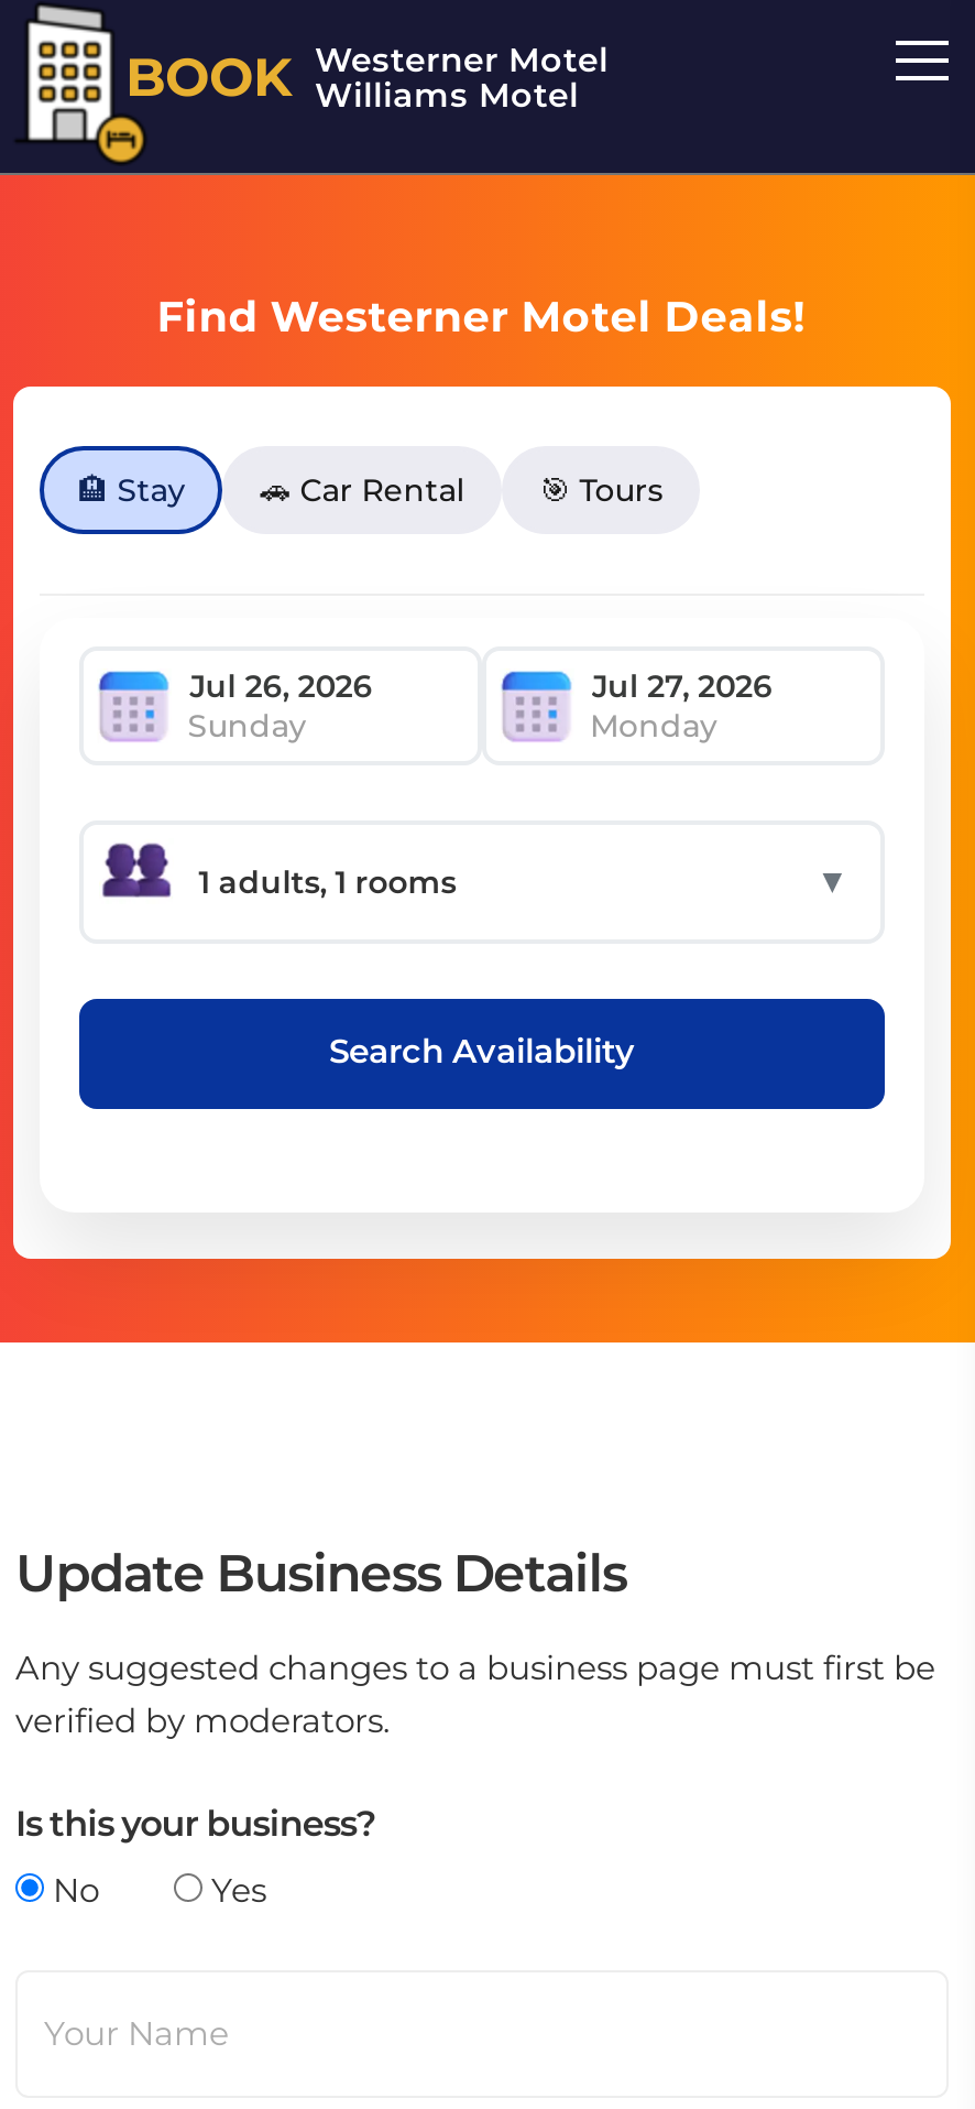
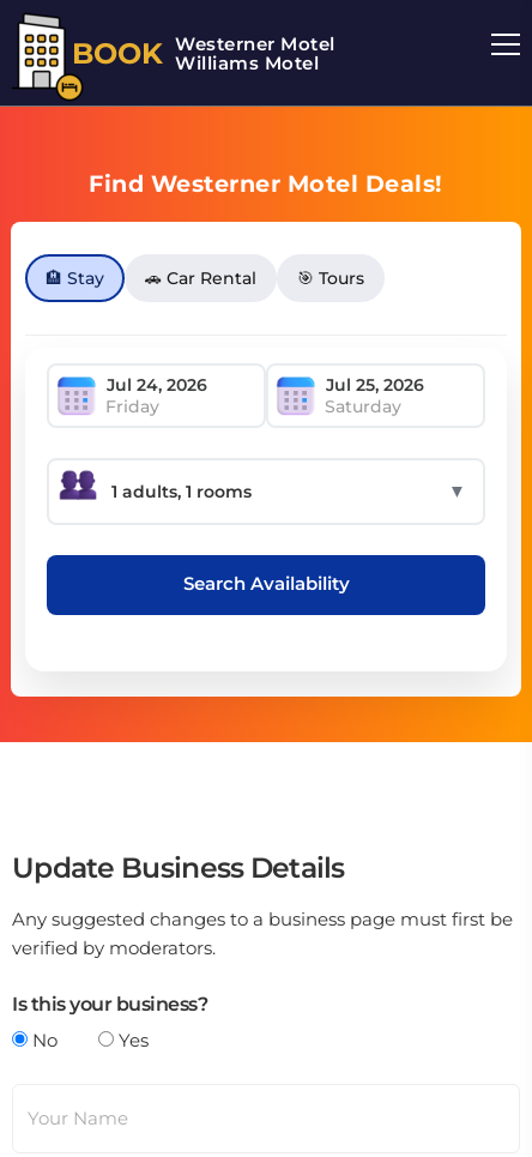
[188,705,717,744] Sunday | Monday -> [106,395,401,417] Friday | Saturday

